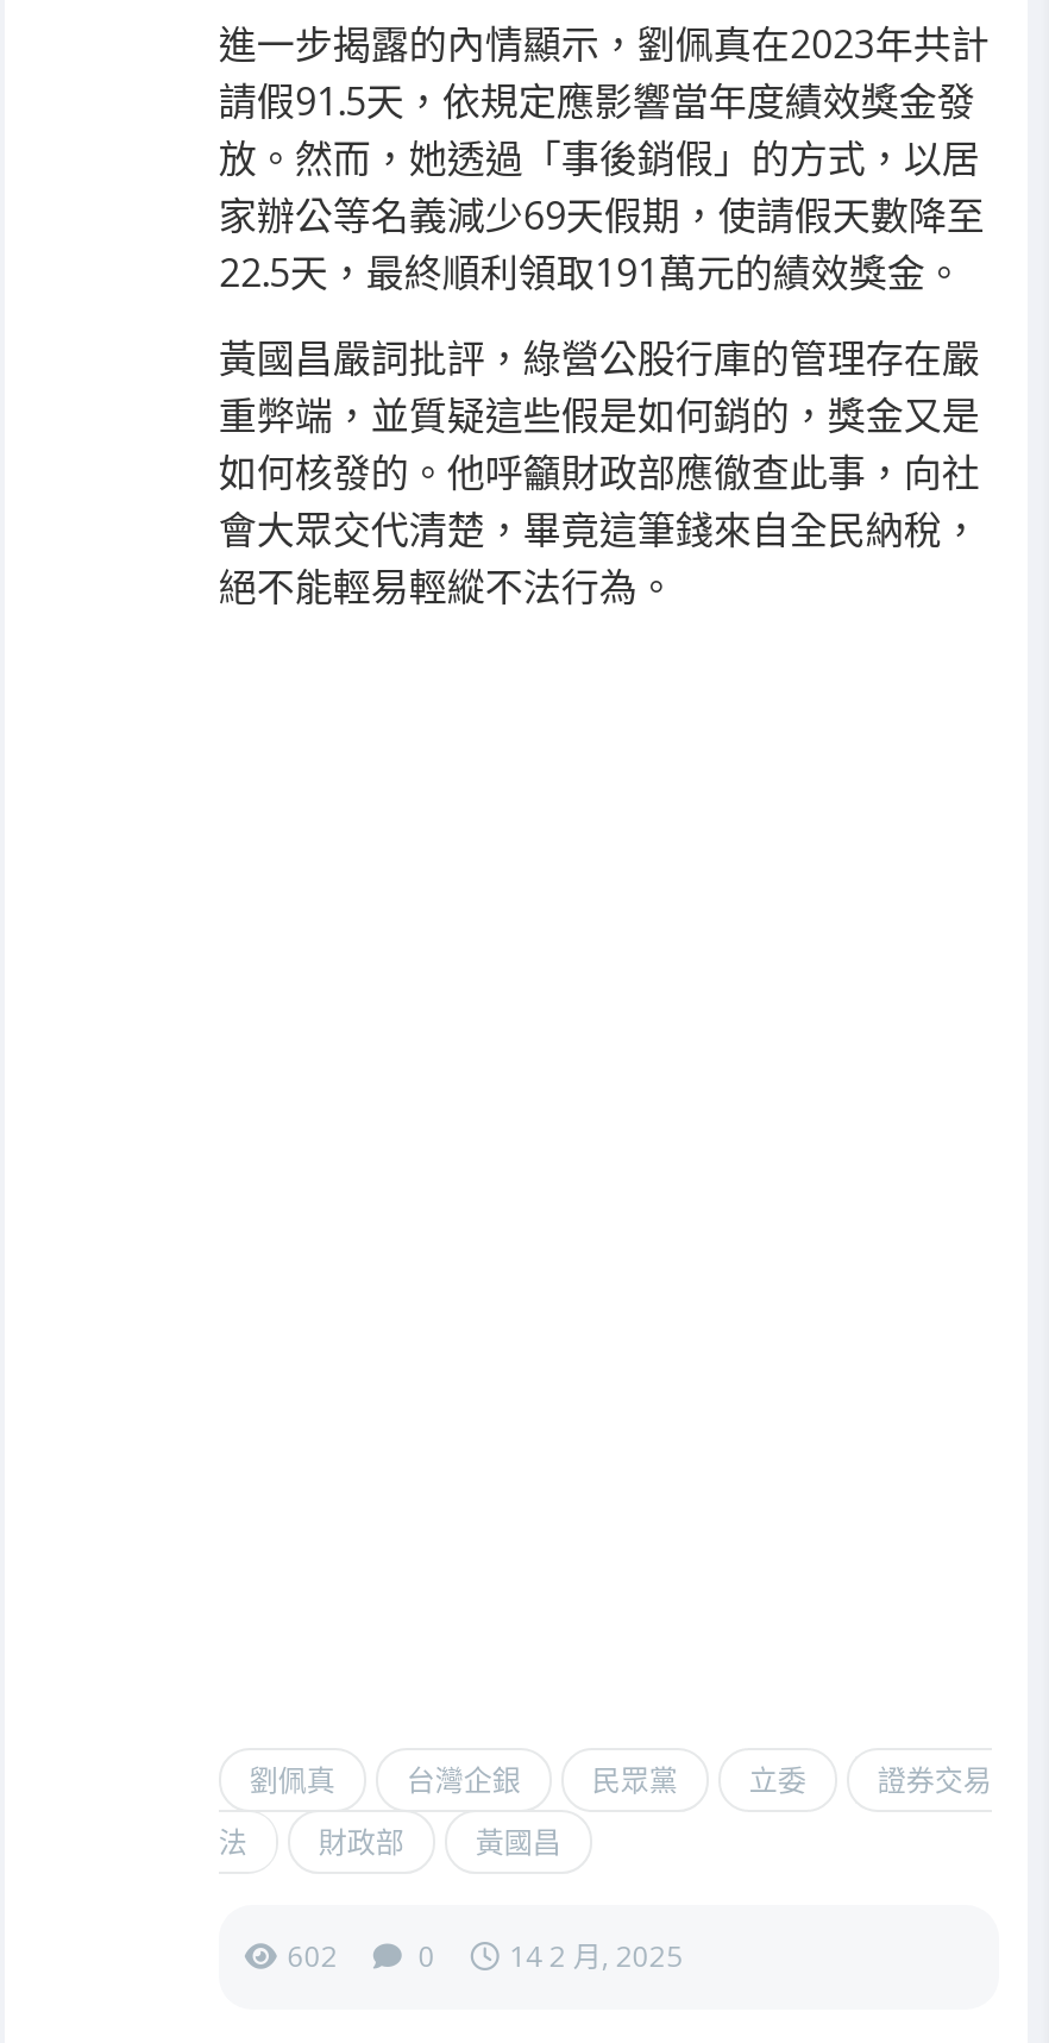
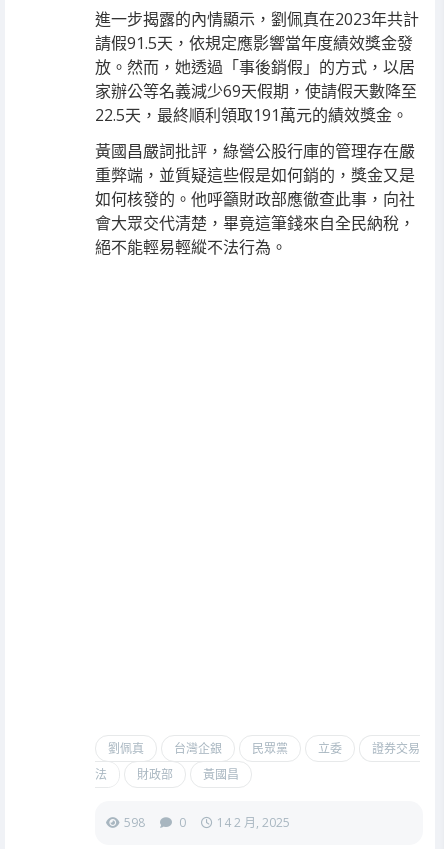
[288,1936,682,1976] 602 0 14 2 月, 2025 -> [124,814,290,831] 598 0 14 2 月, 2025

